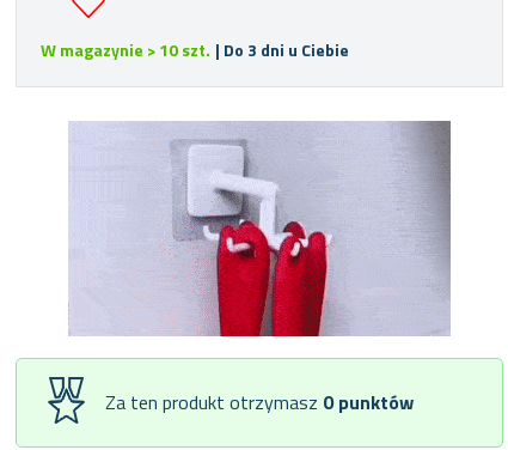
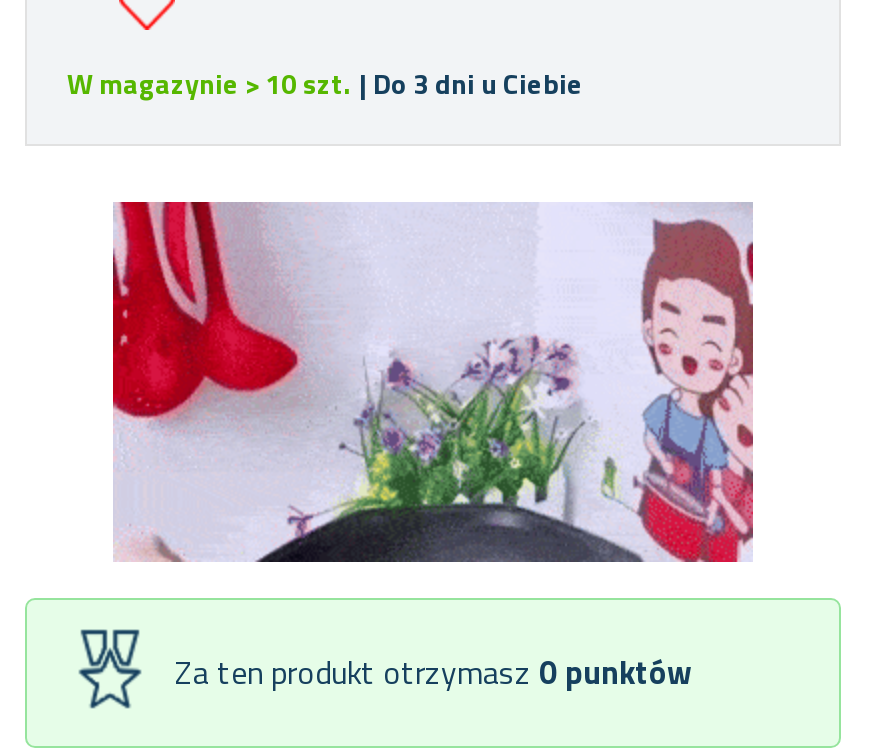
[68,121,452,337] [image] -> [111,200,755,564] [image]

